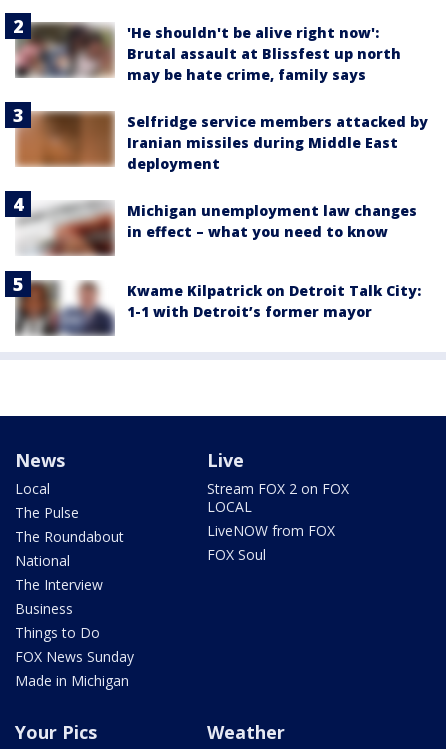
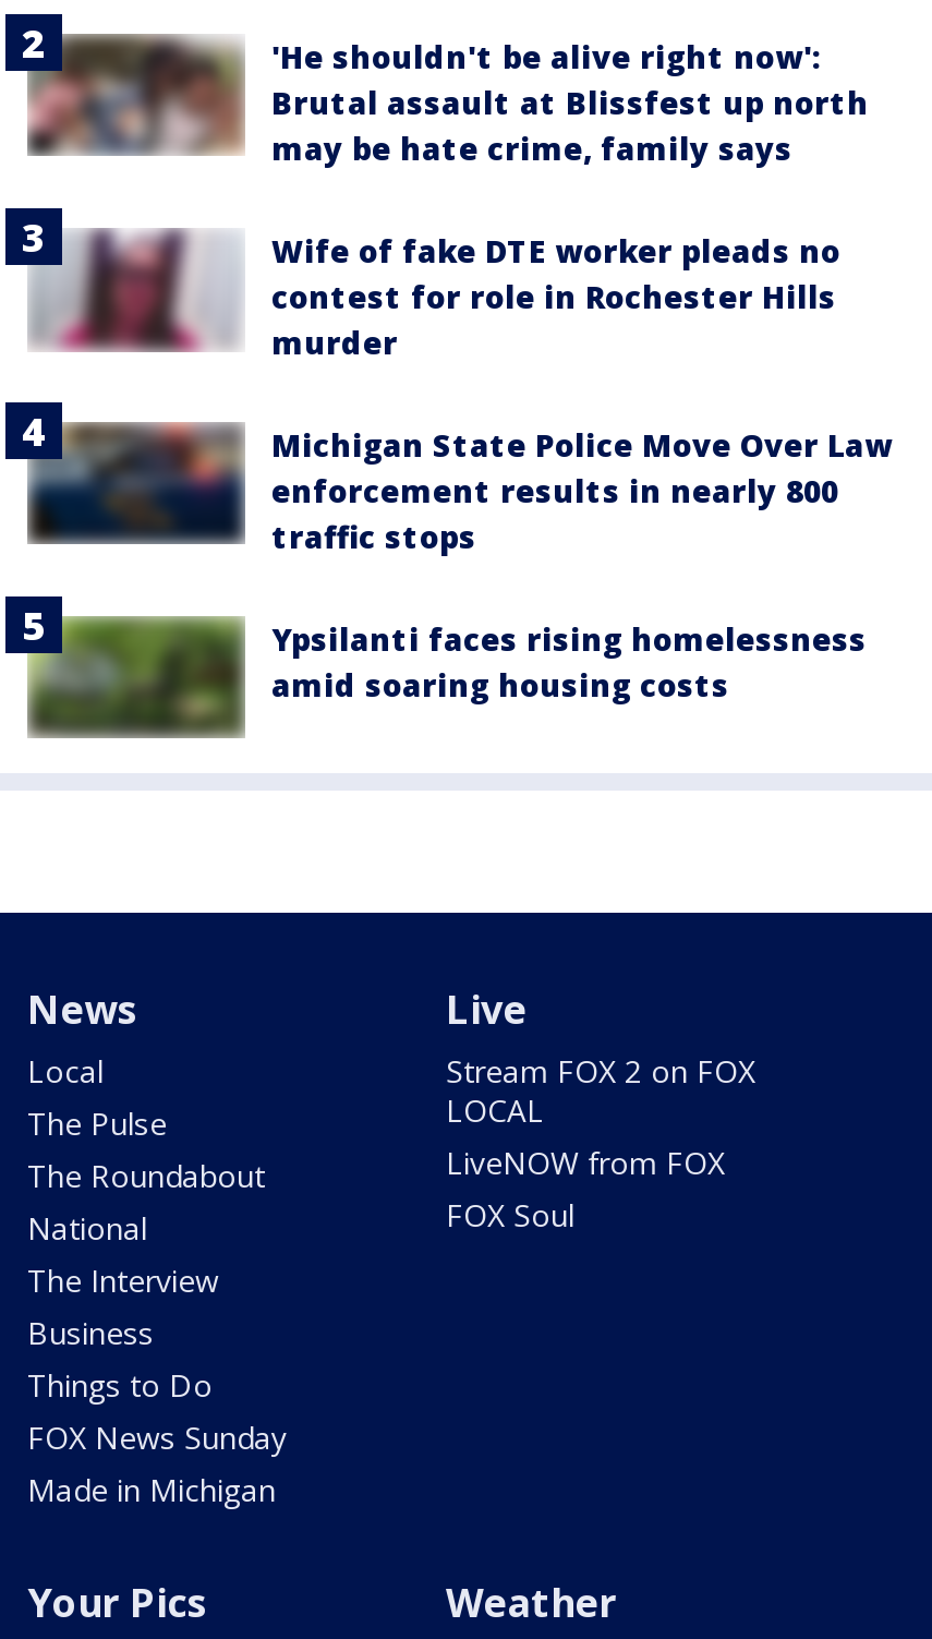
[15,111,428,173] [image] | Selfridge service members attacked by | Iranian missiles during Middle East | deployment -> [27,224,840,364] [image] | Wife of fake DTE worker pleads no | contest for role in Rochester Hills | murder
[15,200,417,256] [image] | Michigan unemployment law changes | in effect – what you need to know -> [27,418,893,558] [image] | Michigan State Police Move Over Law | enforcement results in nearly 800 | traffic stops
[17,280,421,336] [image] | Kwame Kilpatrick on Detroit Talk City: | 1-1 with Detroit’s former mayor -> [29,612,867,736] [image] | Ypsilanti faces rising homelessness | amid soaring housing costs

